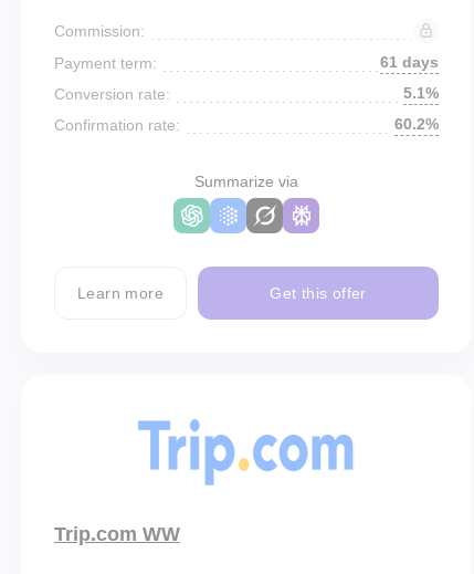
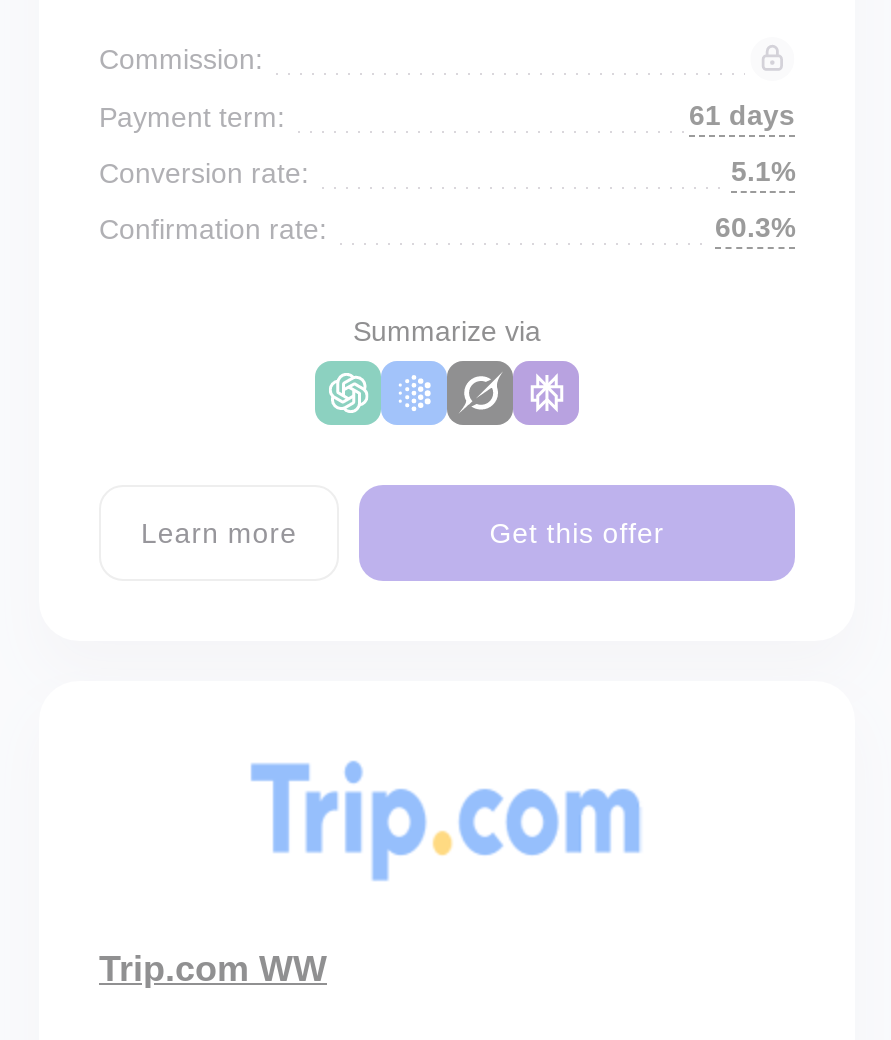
[394,115,439,133] 60.2% -> [715,211,795,243] 60.3%

